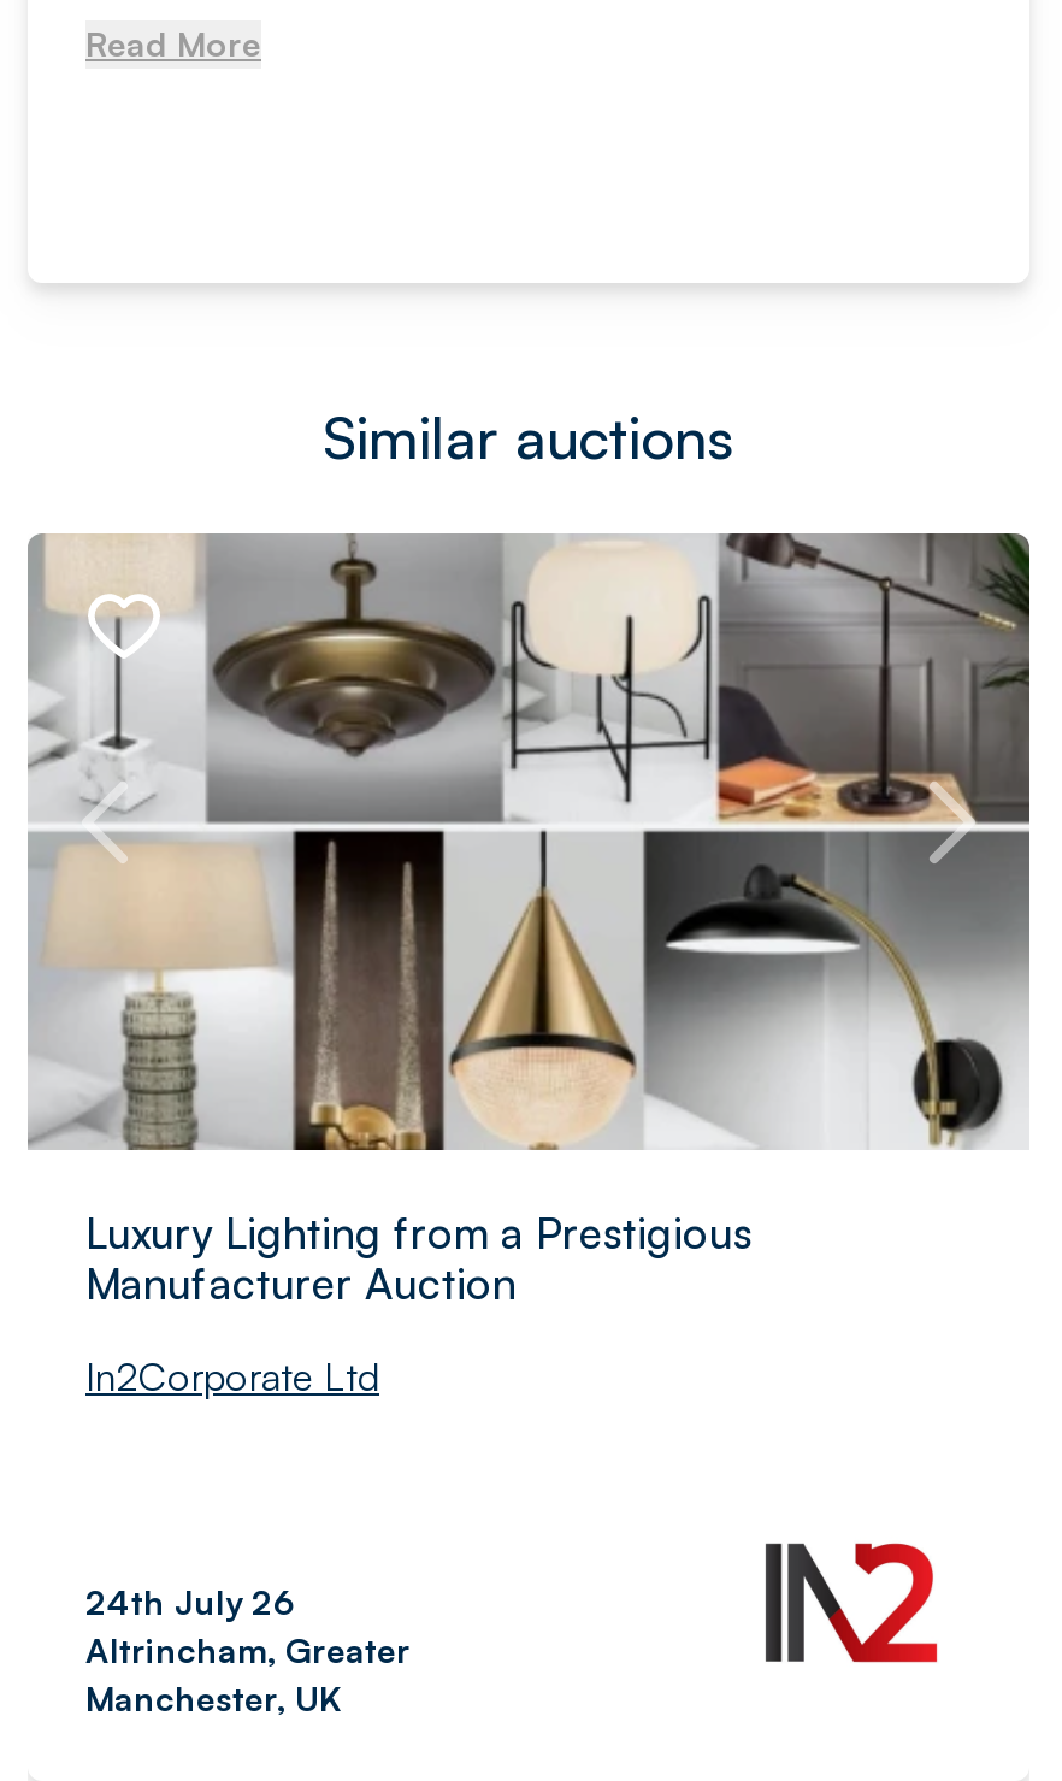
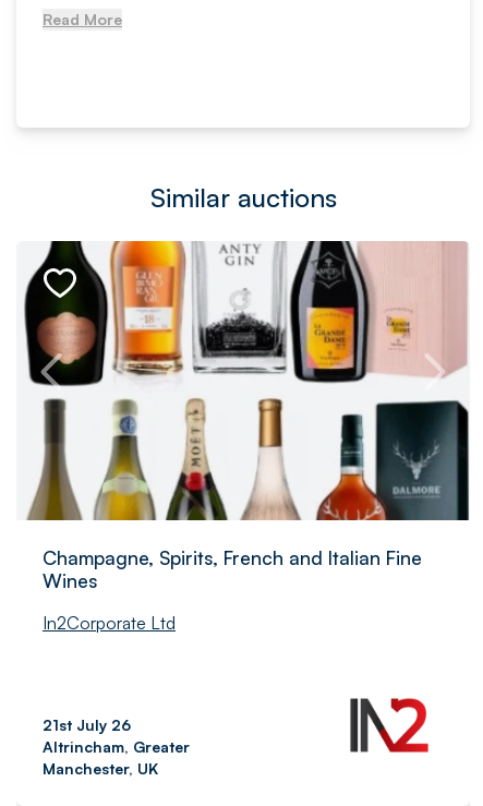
[28,531,1032,1309] [image] | Luxury Lighting from a Prestigious | Manufacturer Auction -> [17,240,470,592] [image] | Champagne, Spirits, French and Italian Fine | Wines
[85,1581,295,1622] 24th July 26 -> [43,715,131,734] 21st July 26

